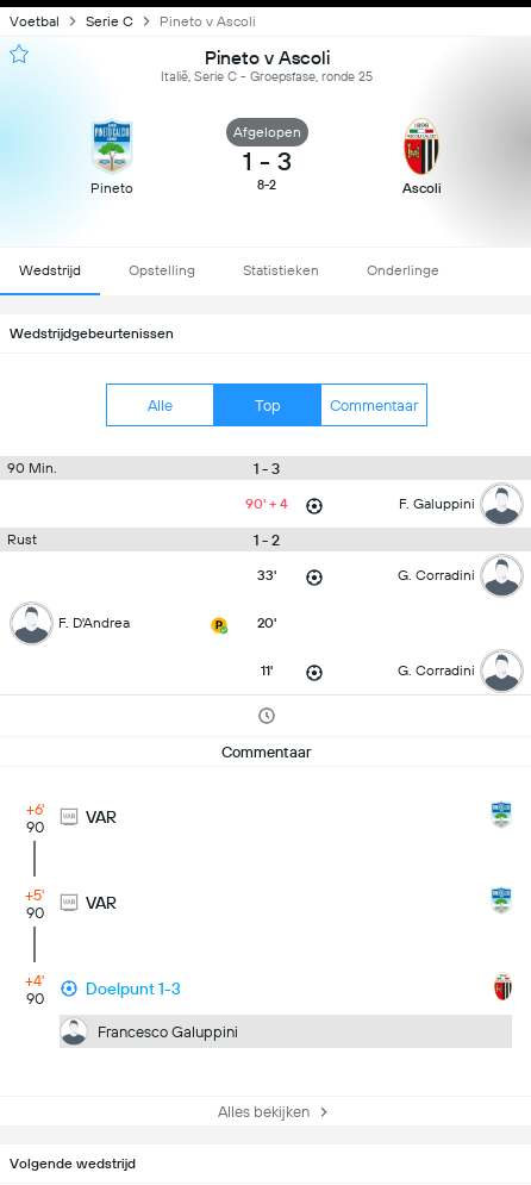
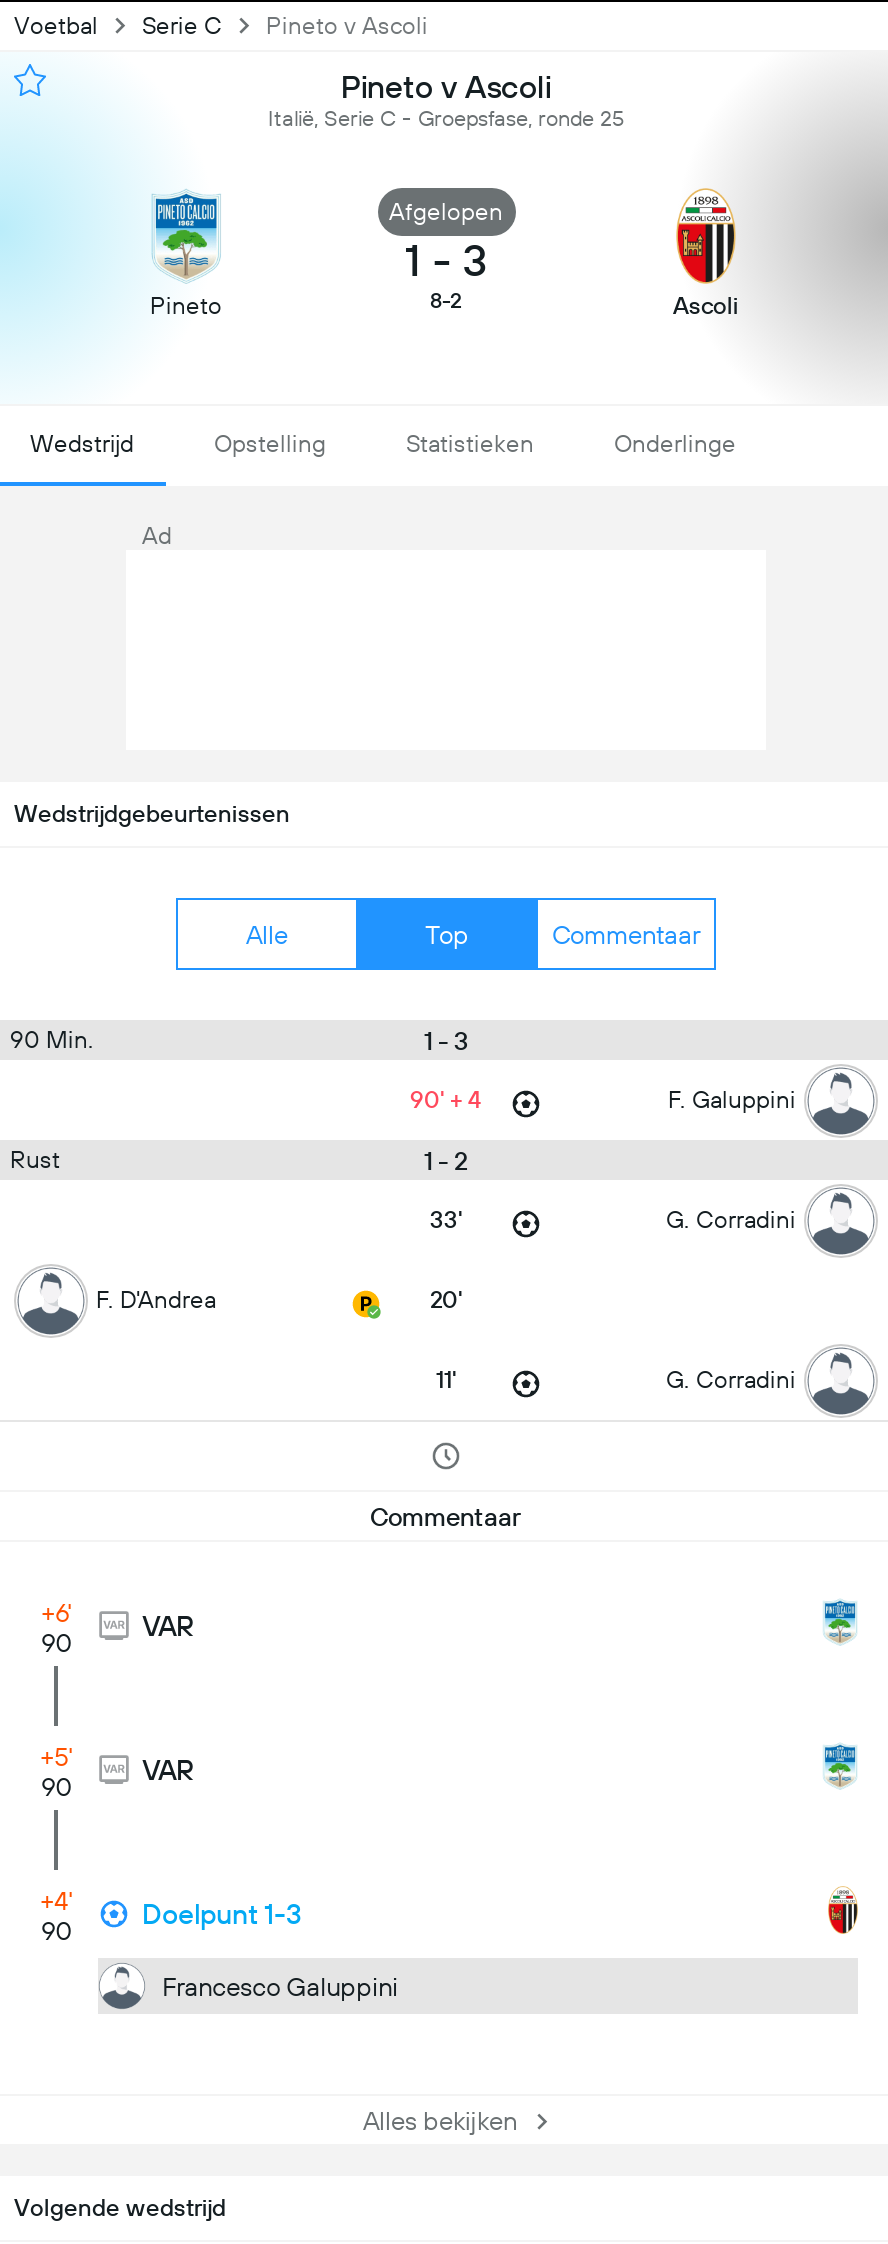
none -> [142,522,172,550] Ad

